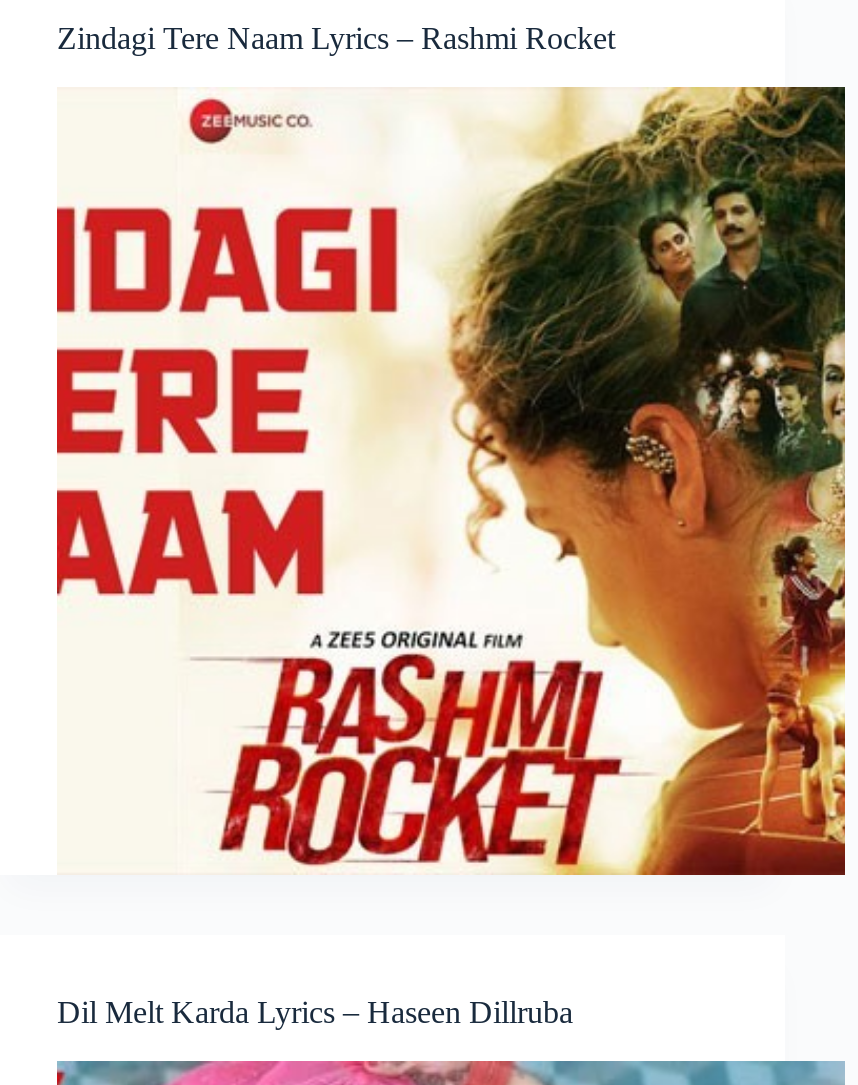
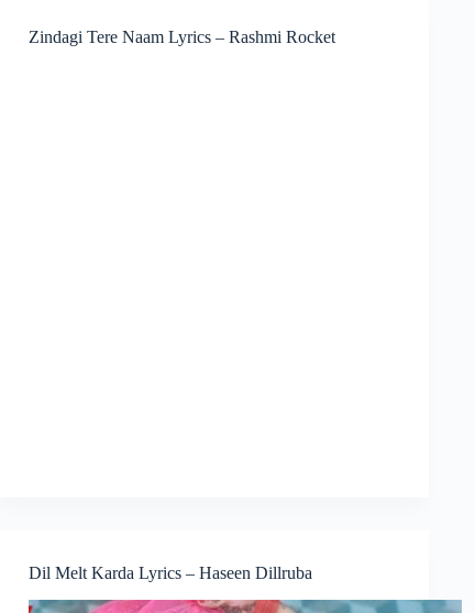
[55,85,847,877] [image] -> none

